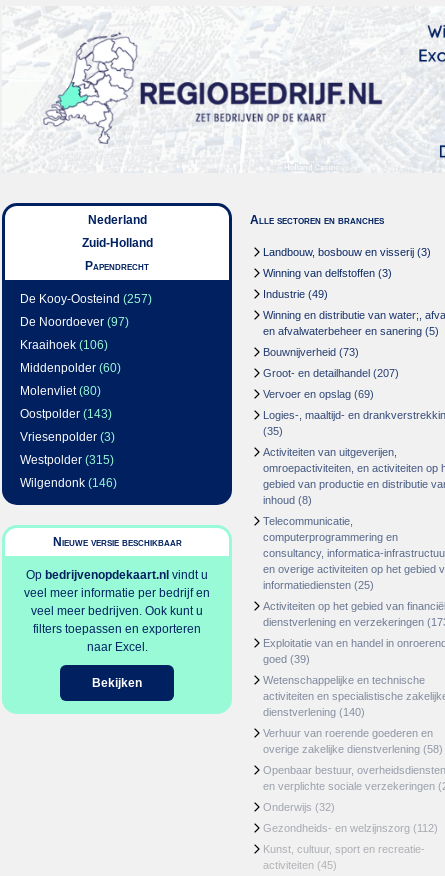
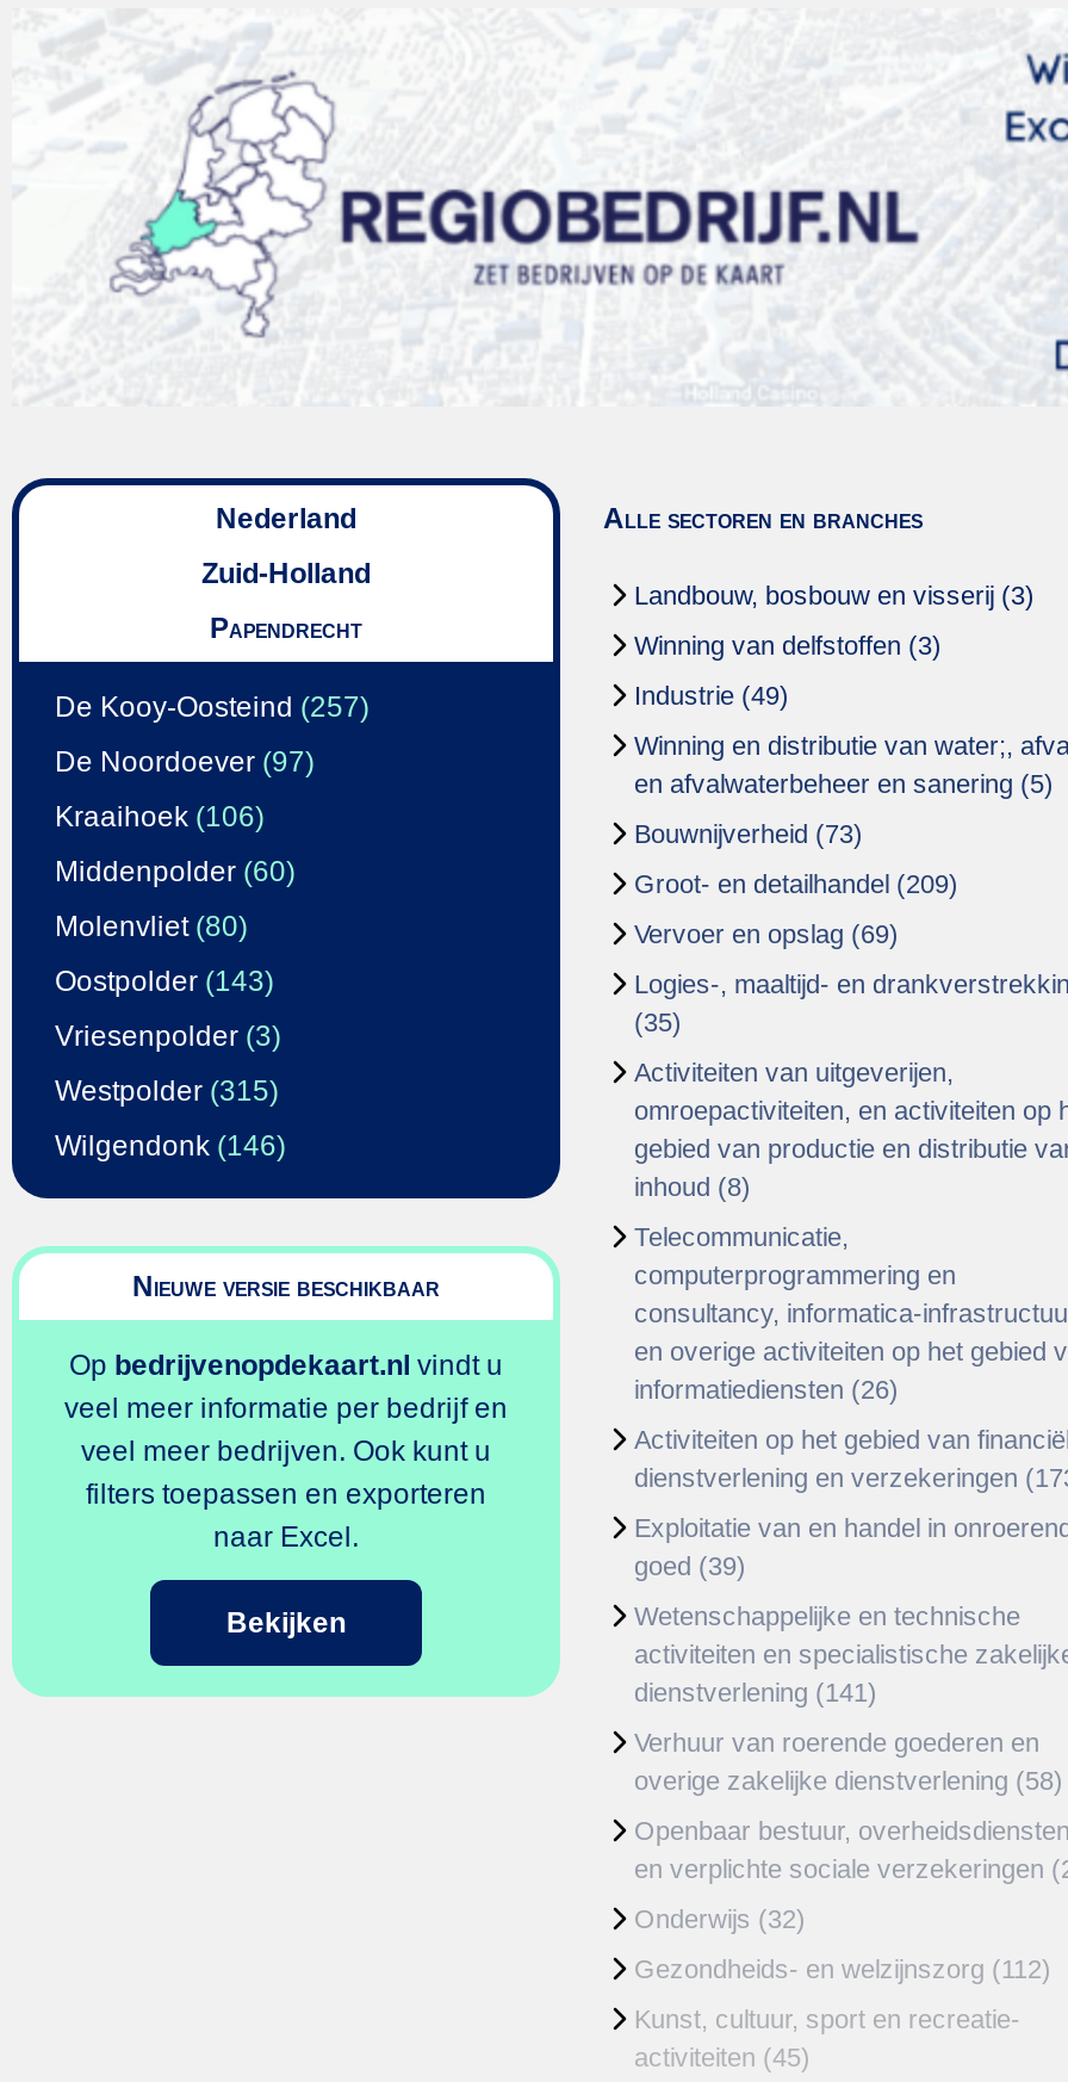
[263,367,399,379] Groot- en detailhandel (207) -> [634,869,958,898] Groot- en detailhandel (209)
[263,579,374,591] informatiediensten (25) -> [634,1375,899,1404] informatiediensten (26)
[263,706,365,718] dienstverlening (140) -> [634,1678,877,1706] dienstverlening (141)

